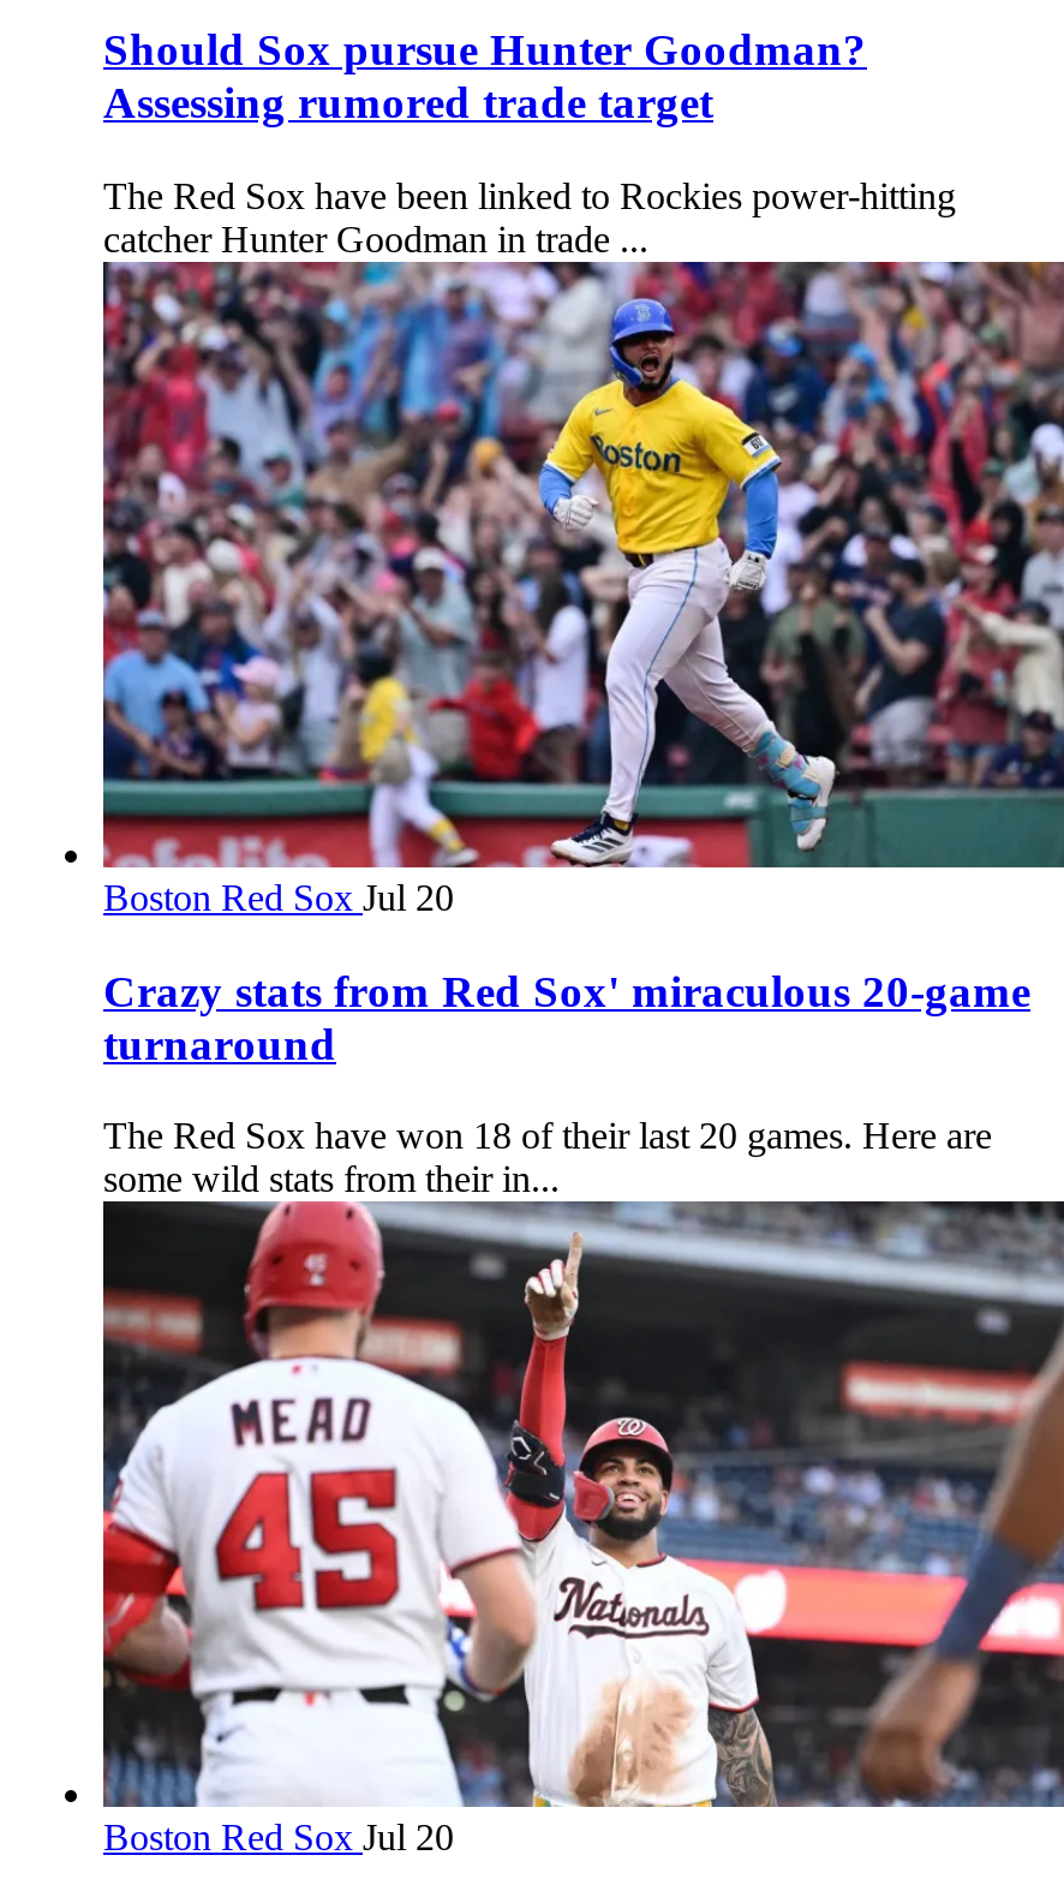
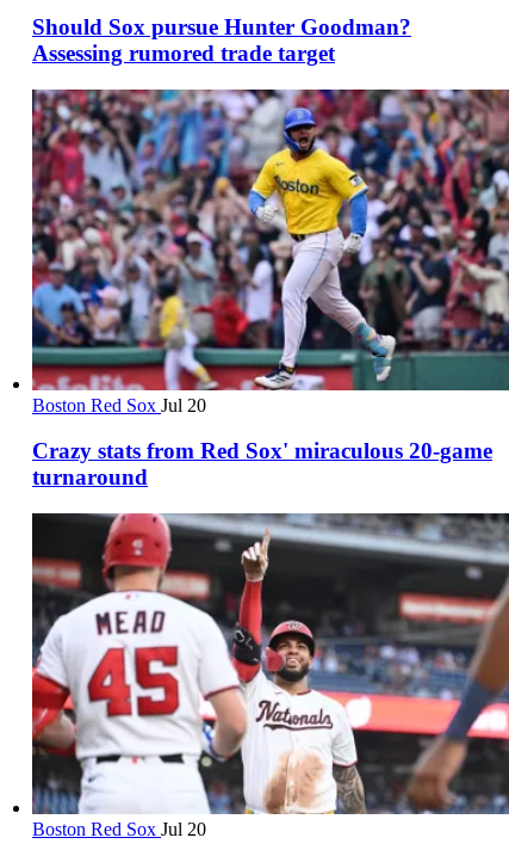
[103,176,956,260] The Red Sox have been linked to Rockies power-hitting | catcher Hunter Goodman in trade ... -> none
[103,1116,992,1200] The Red Sox have won 18 of their last 20 games. Here are | some wild stats from their in... -> none

